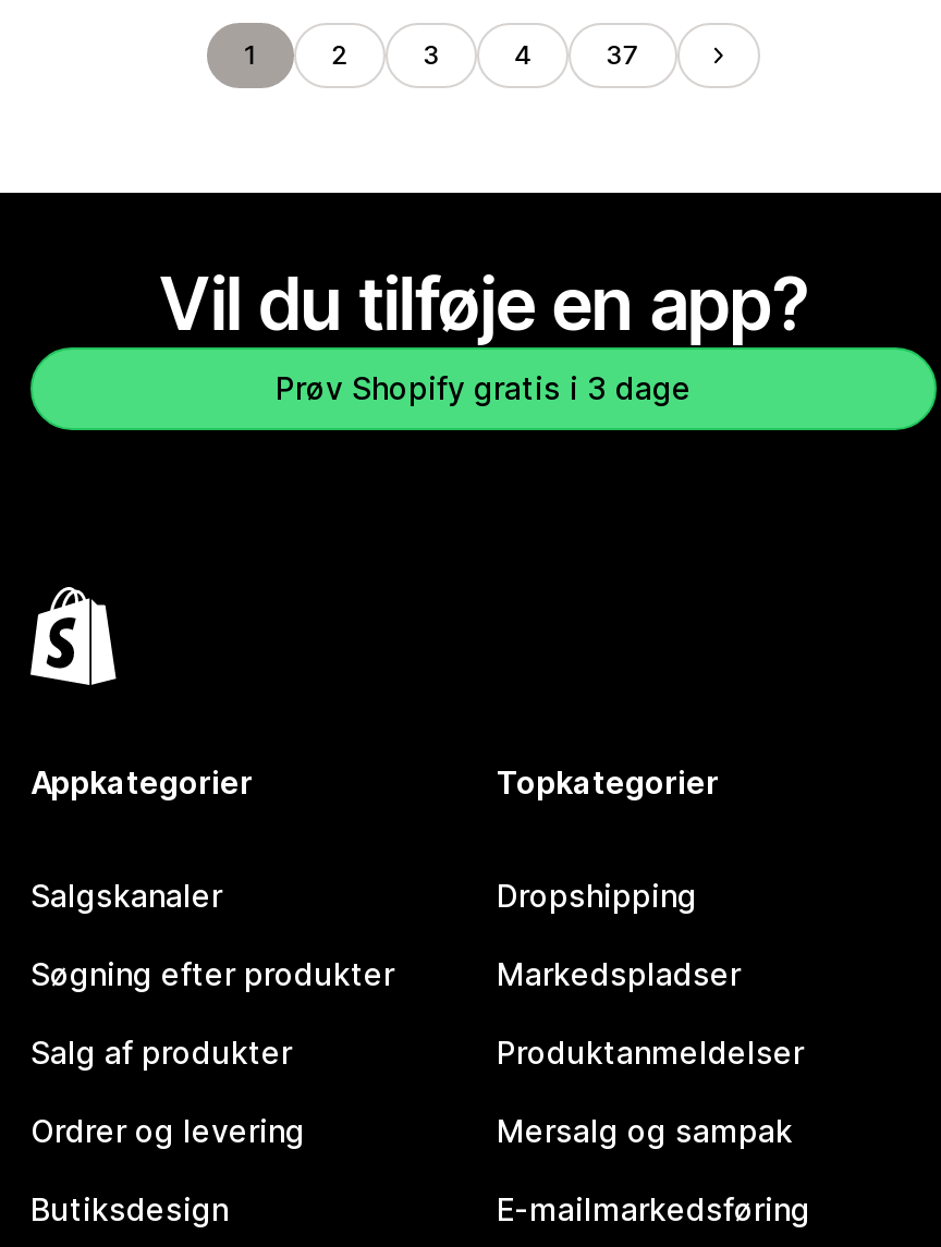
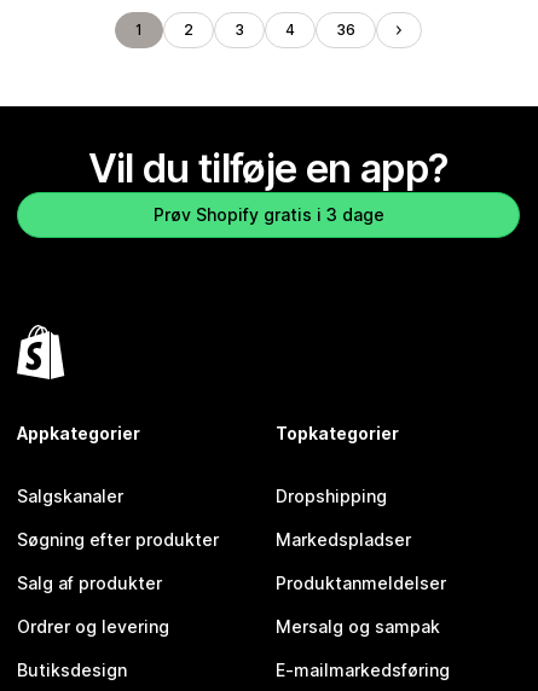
[605,38,640,71] 37 -> [336,21,355,39] 36

